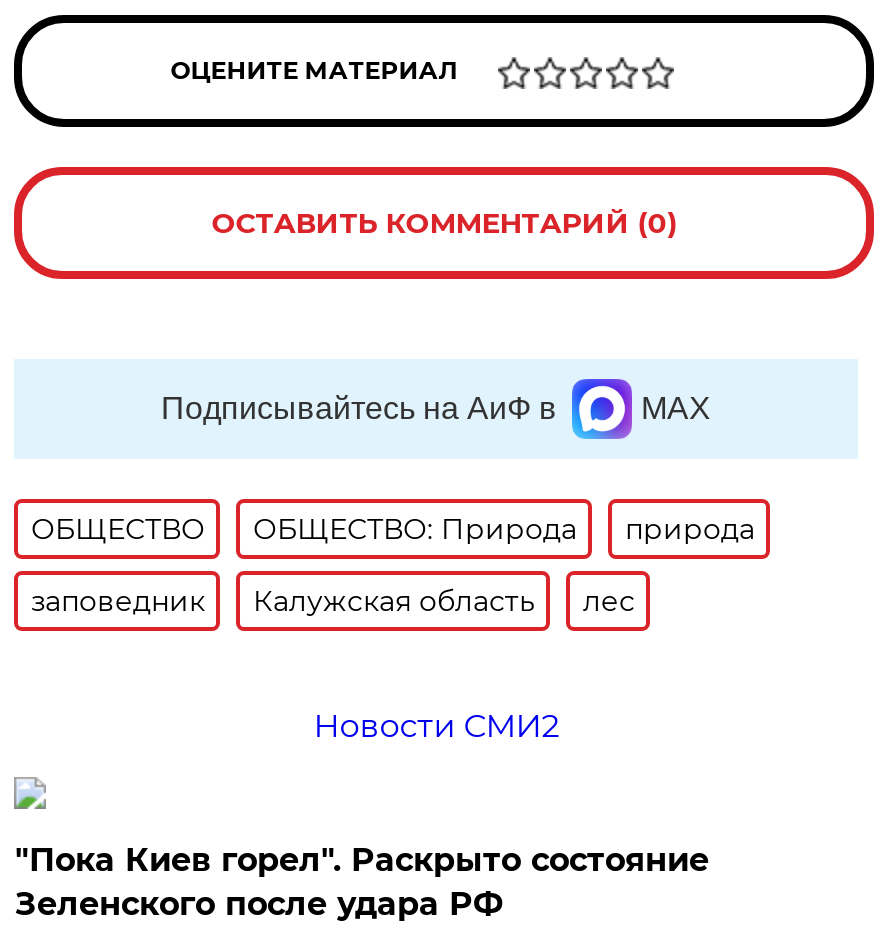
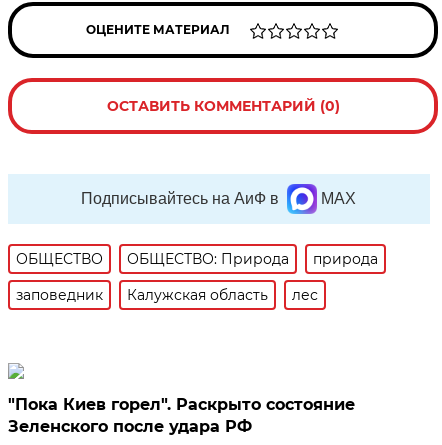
[313,707,559,745] Новости СМИ2 -> none

